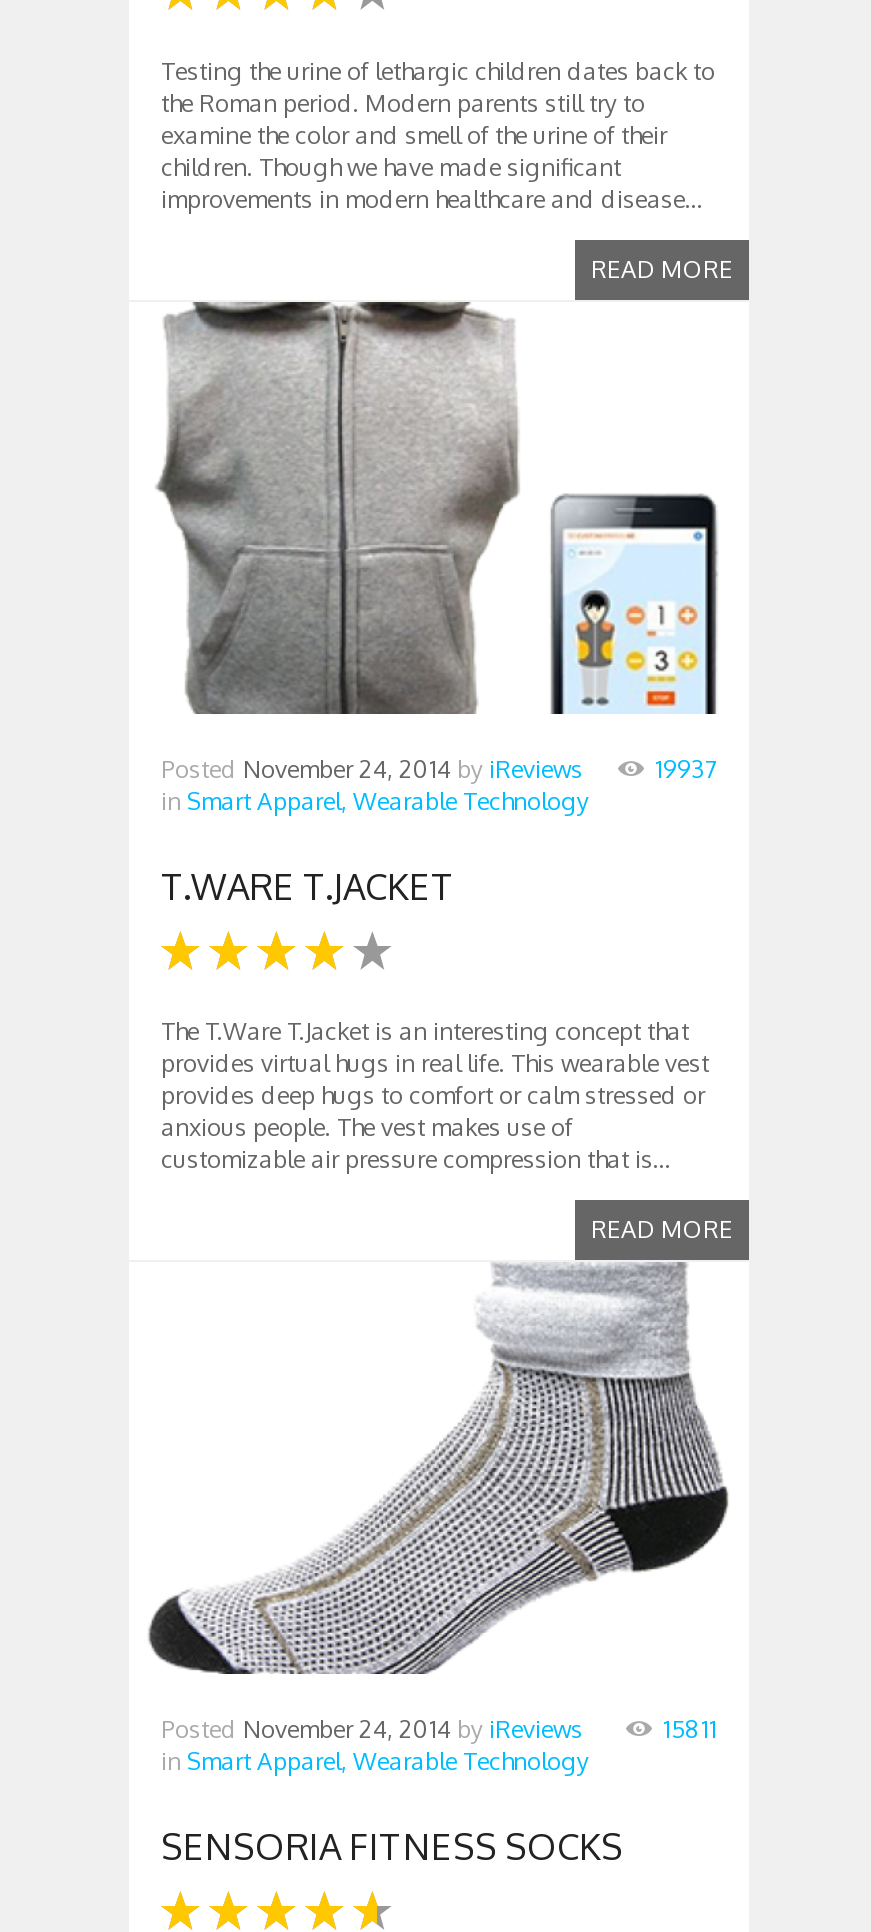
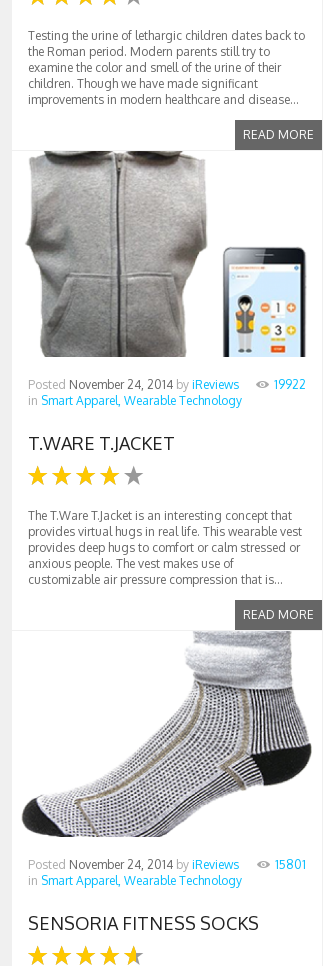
[655,753,717,783] 19937 -> [274,377,306,392] 19922
[663,1713,717,1743] 15811 -> [275,857,306,872] 15801

